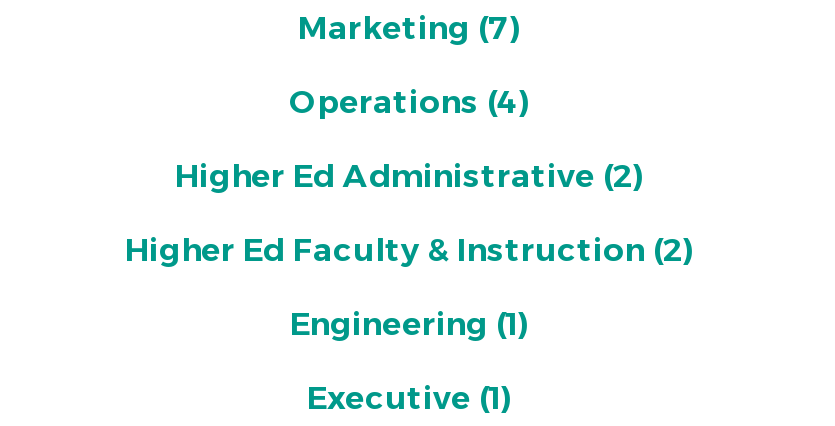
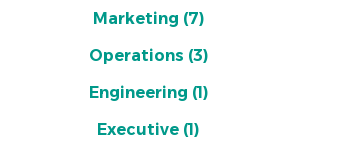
[125,83,693,269] Operations (4) | Higher Ed Administrative (2) | Higher Ed Faculty & Instruction (2) -> [88,46,207,65] Operations (3)

